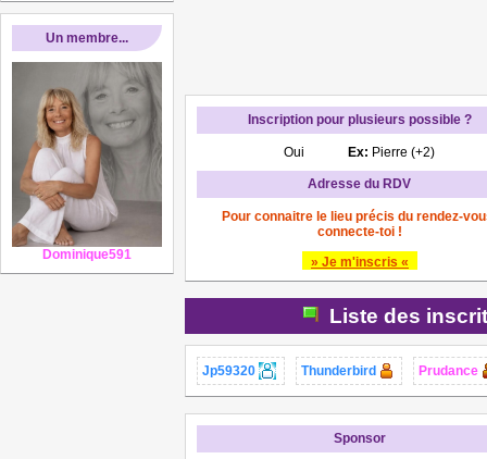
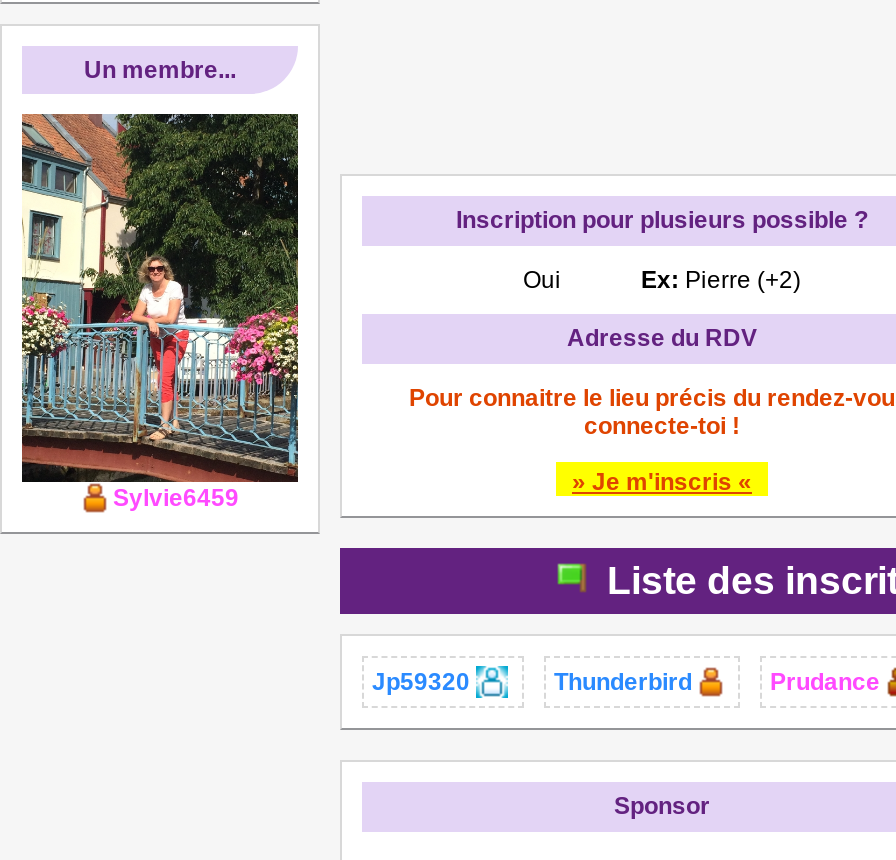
[11,61,163,262] [image] | Dominique591 -> [20,114,300,512] [image] | Sylvie6459

